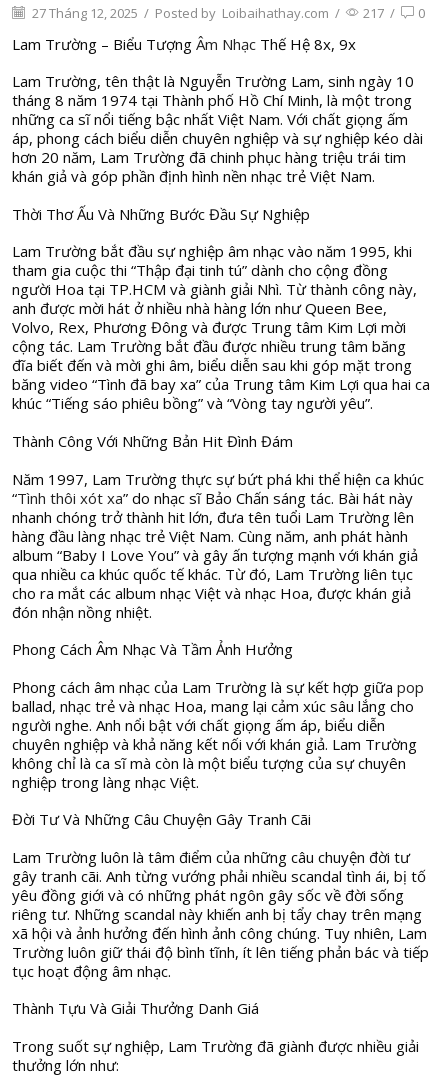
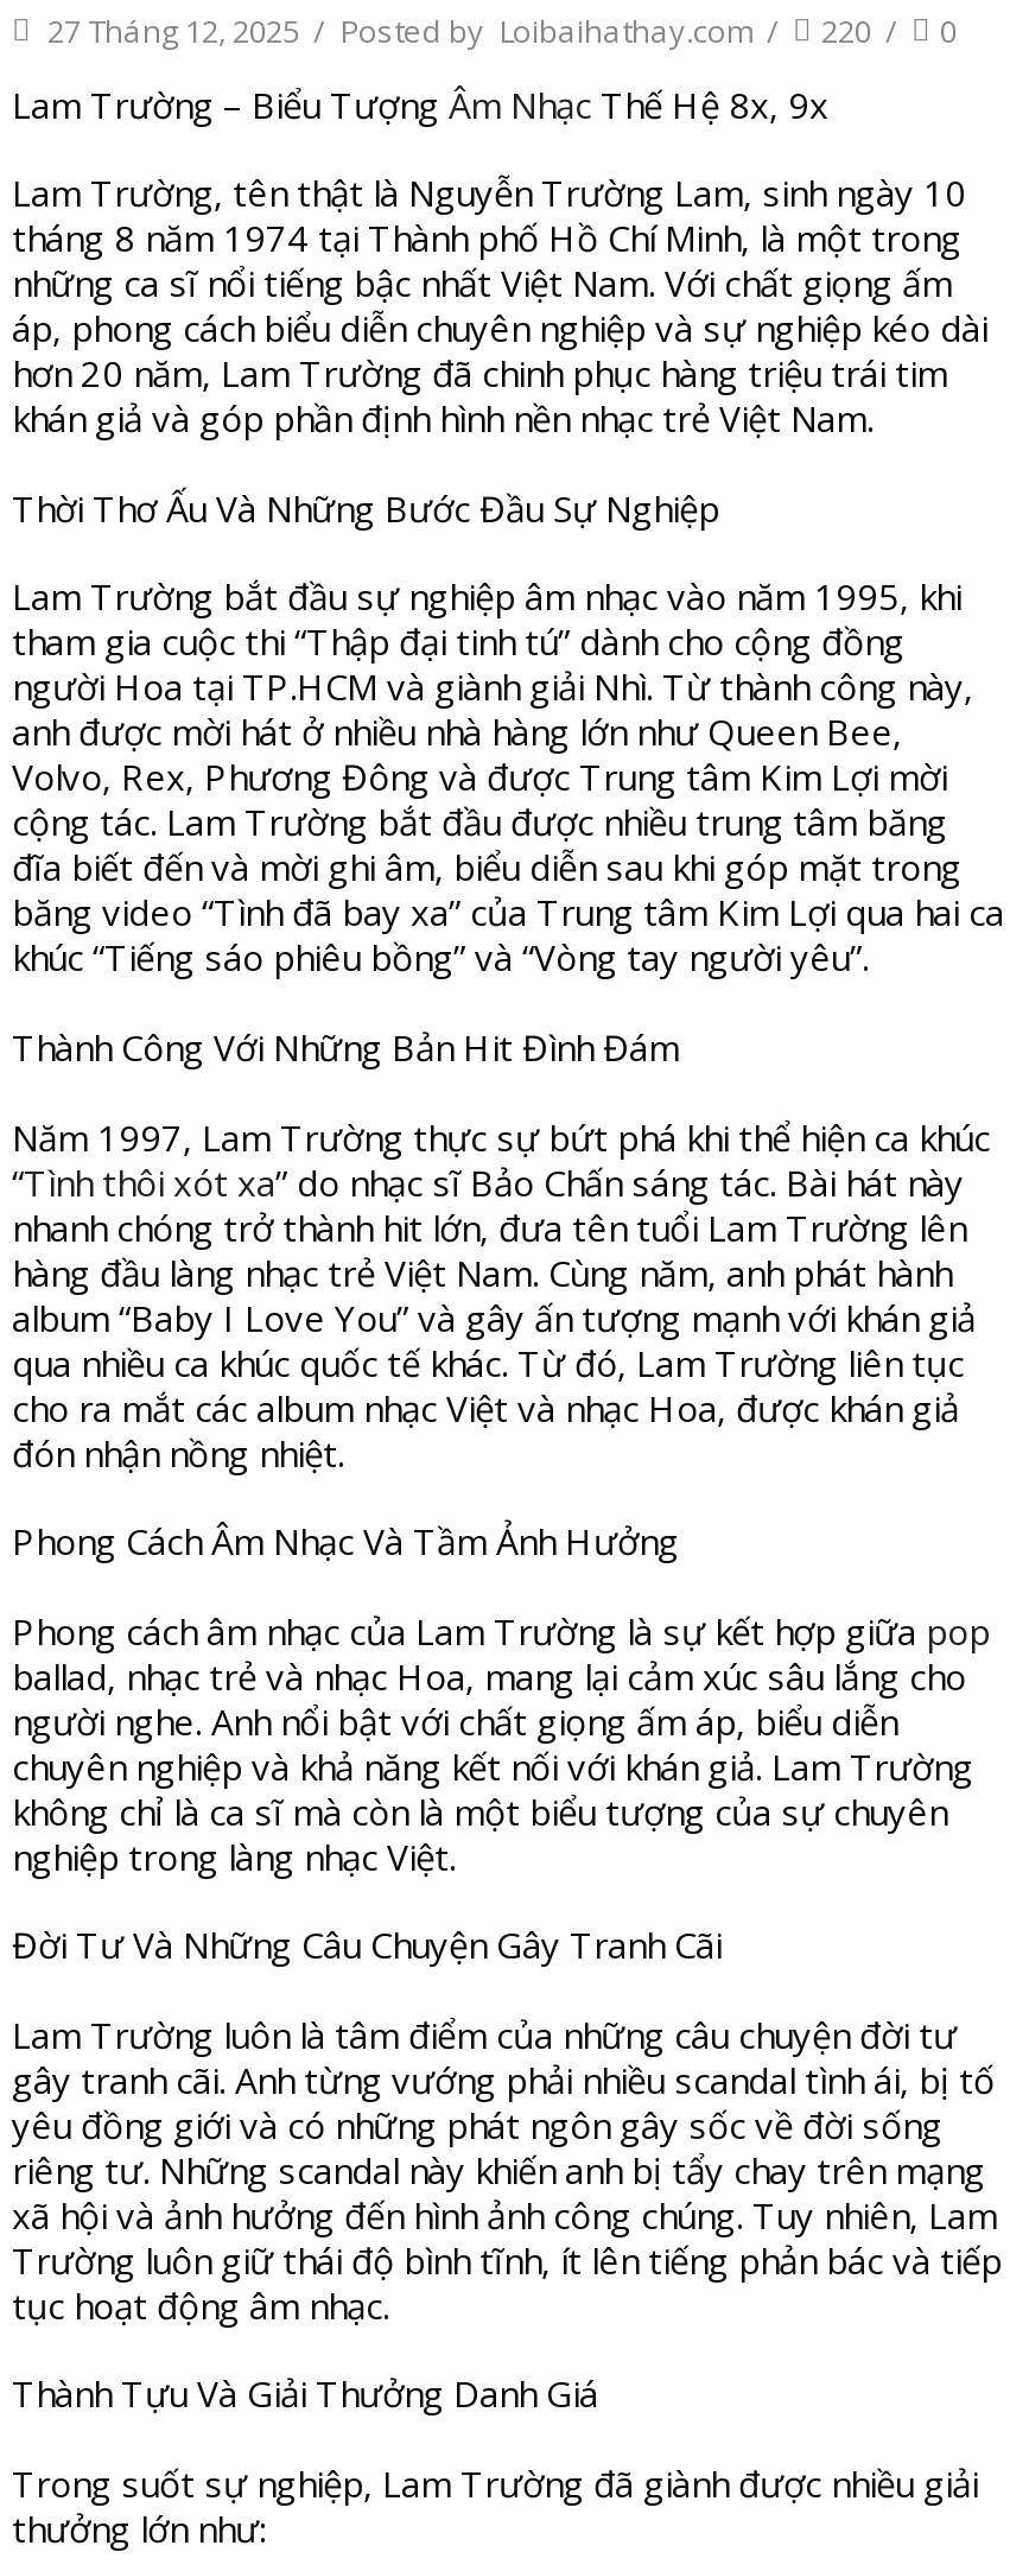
[29,4,425,22] 27 Tháng 12, 2025 / Posted by Loibaihathay.com / 217 / 0 -> [40,9,957,52] 27 Tháng 12, 2025 / Posted by Loibaihathay.com / 220 / 0

